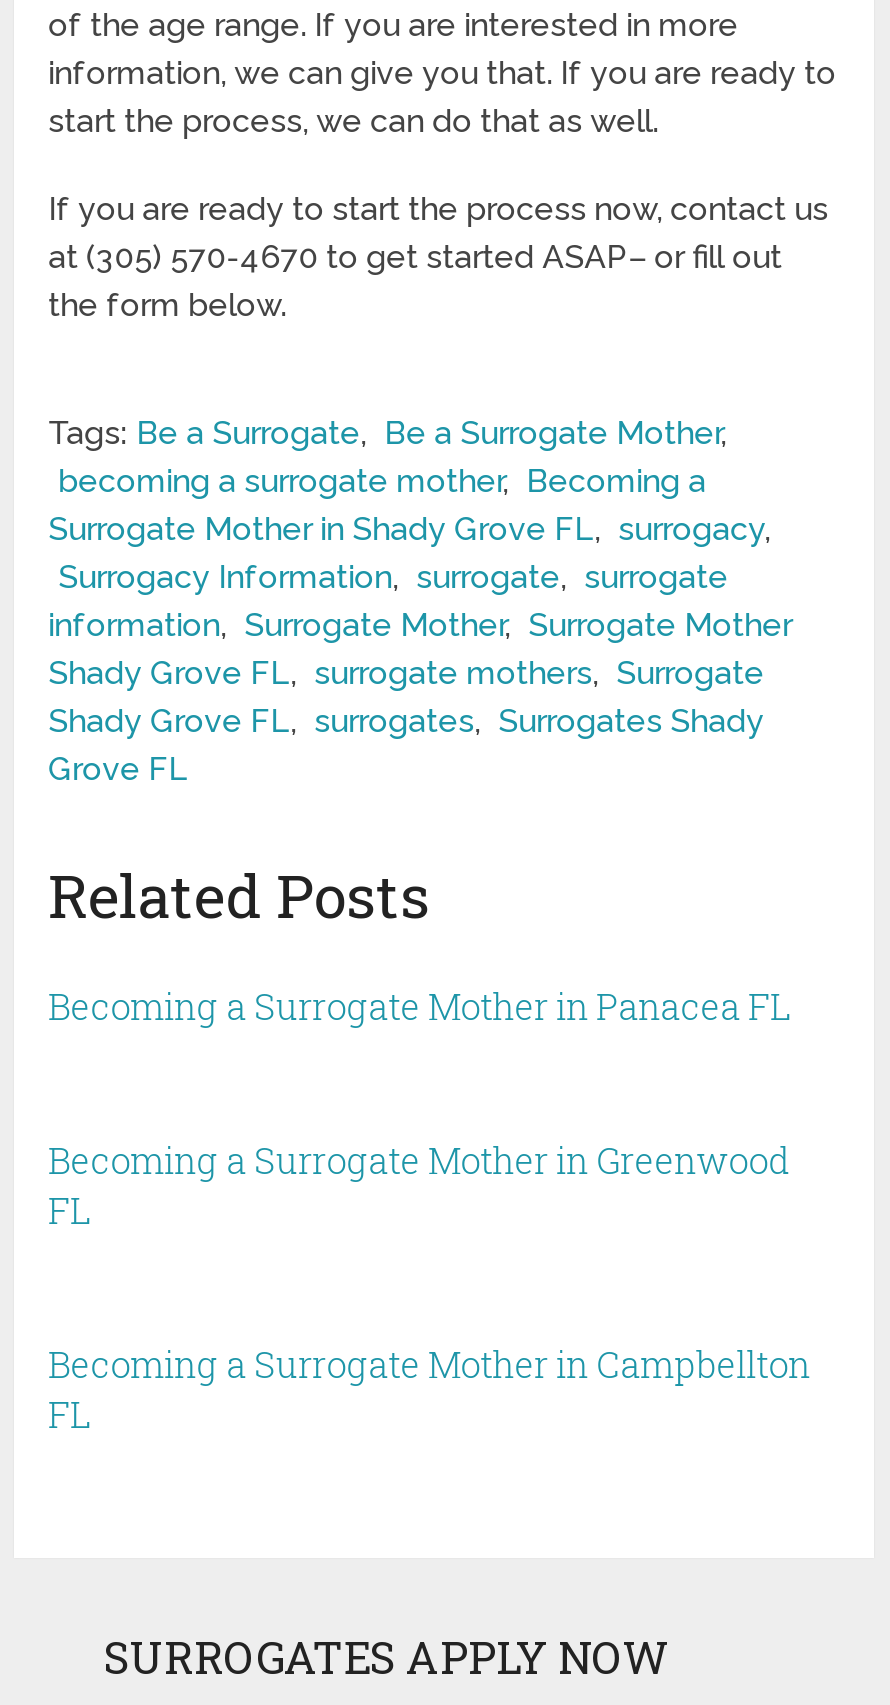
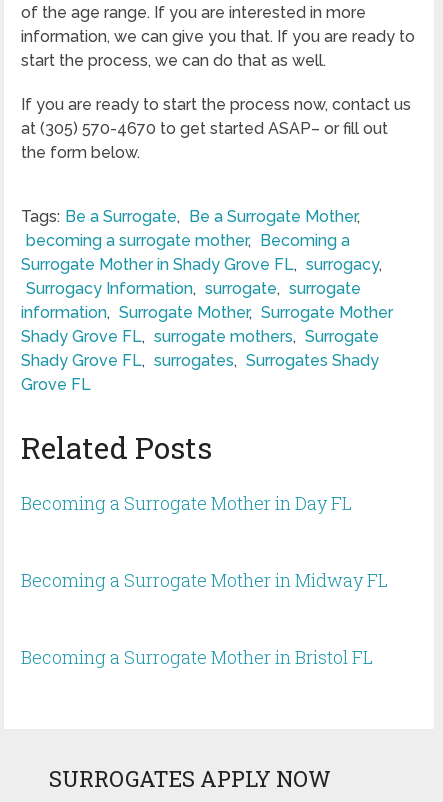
[48,982,790,1030] Becoming a Surrogate Mother in Panacea FL -> [21,491,352,515] Becoming a Surrogate Mother in Day FL
[48,1136,790,1234] Becoming a Surrogate Mother in Greenwood | FL -> [21,568,388,592] Becoming a Surrogate Mother in Midway FL
[48,1340,810,1438] Becoming a Surrogate Mother in Campbellton | FL -> [21,645,373,669] Becoming a Surrogate Mother in Bristol FL

